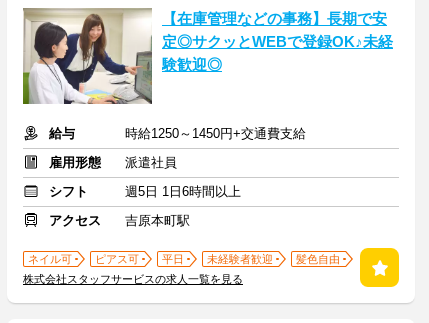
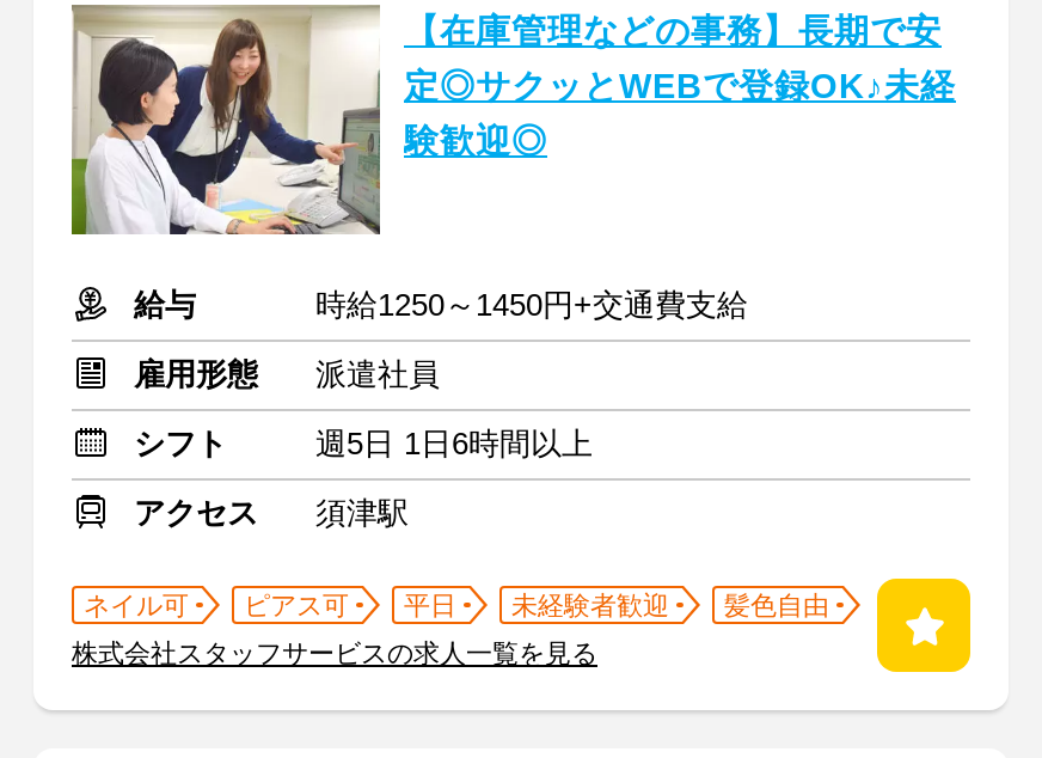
[125,213,190,228] 吉原本町駅 -> [315,495,409,531] 須津駅

